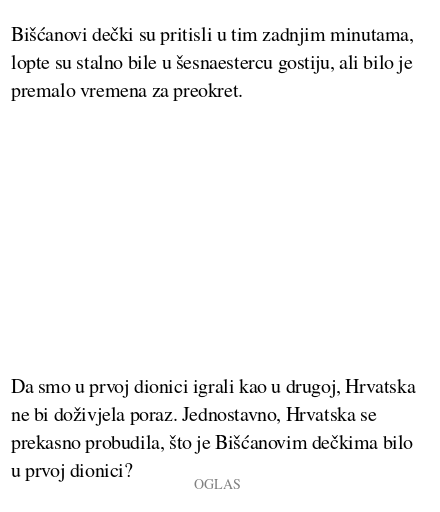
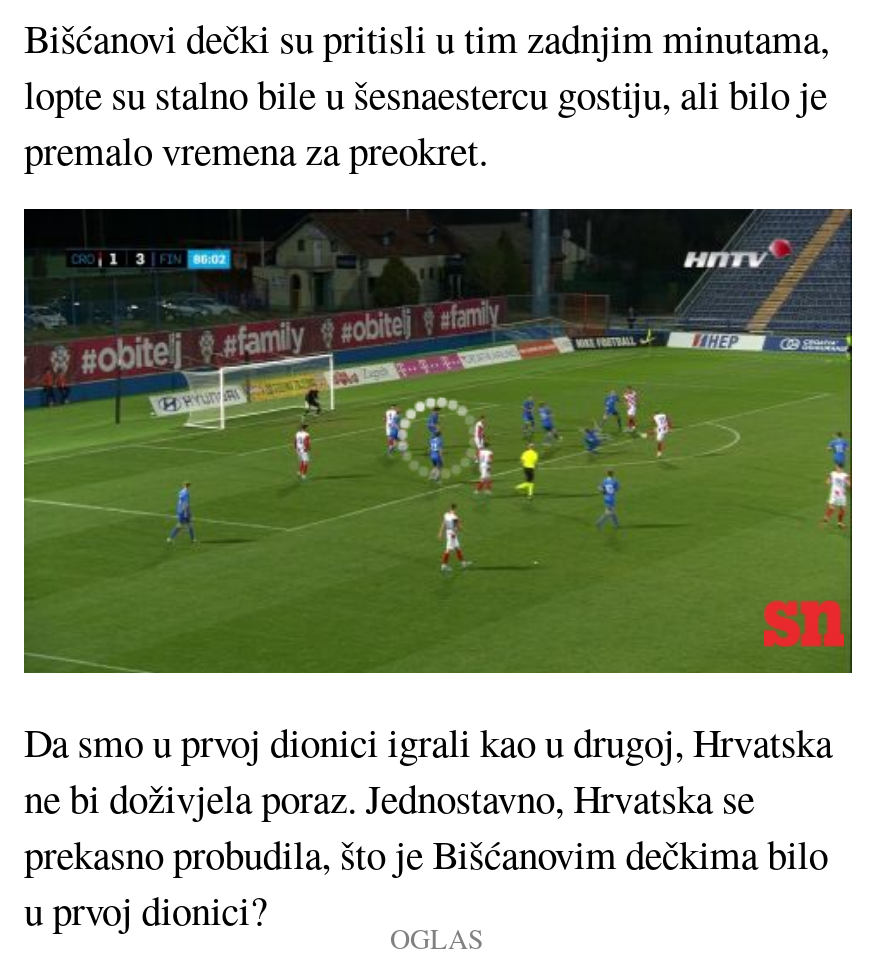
none -> [22,207,854,675] [image]

